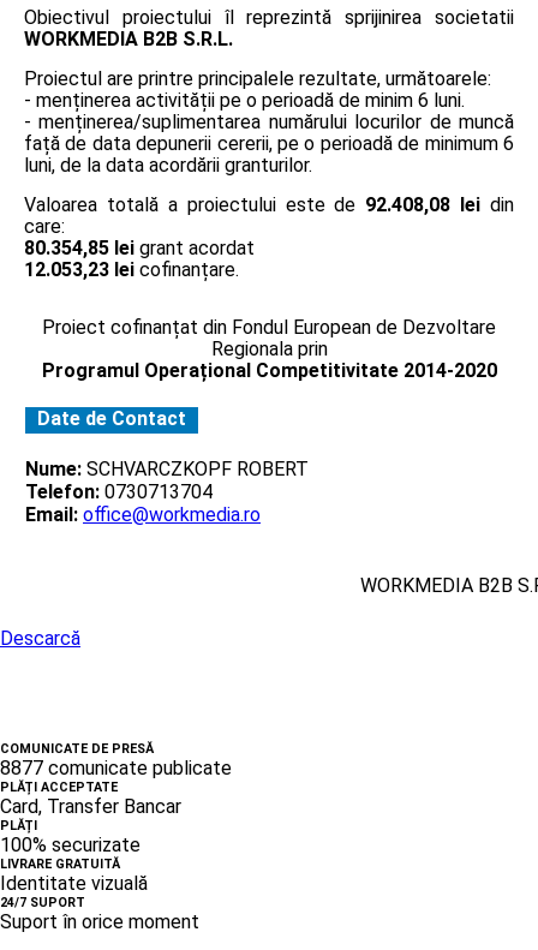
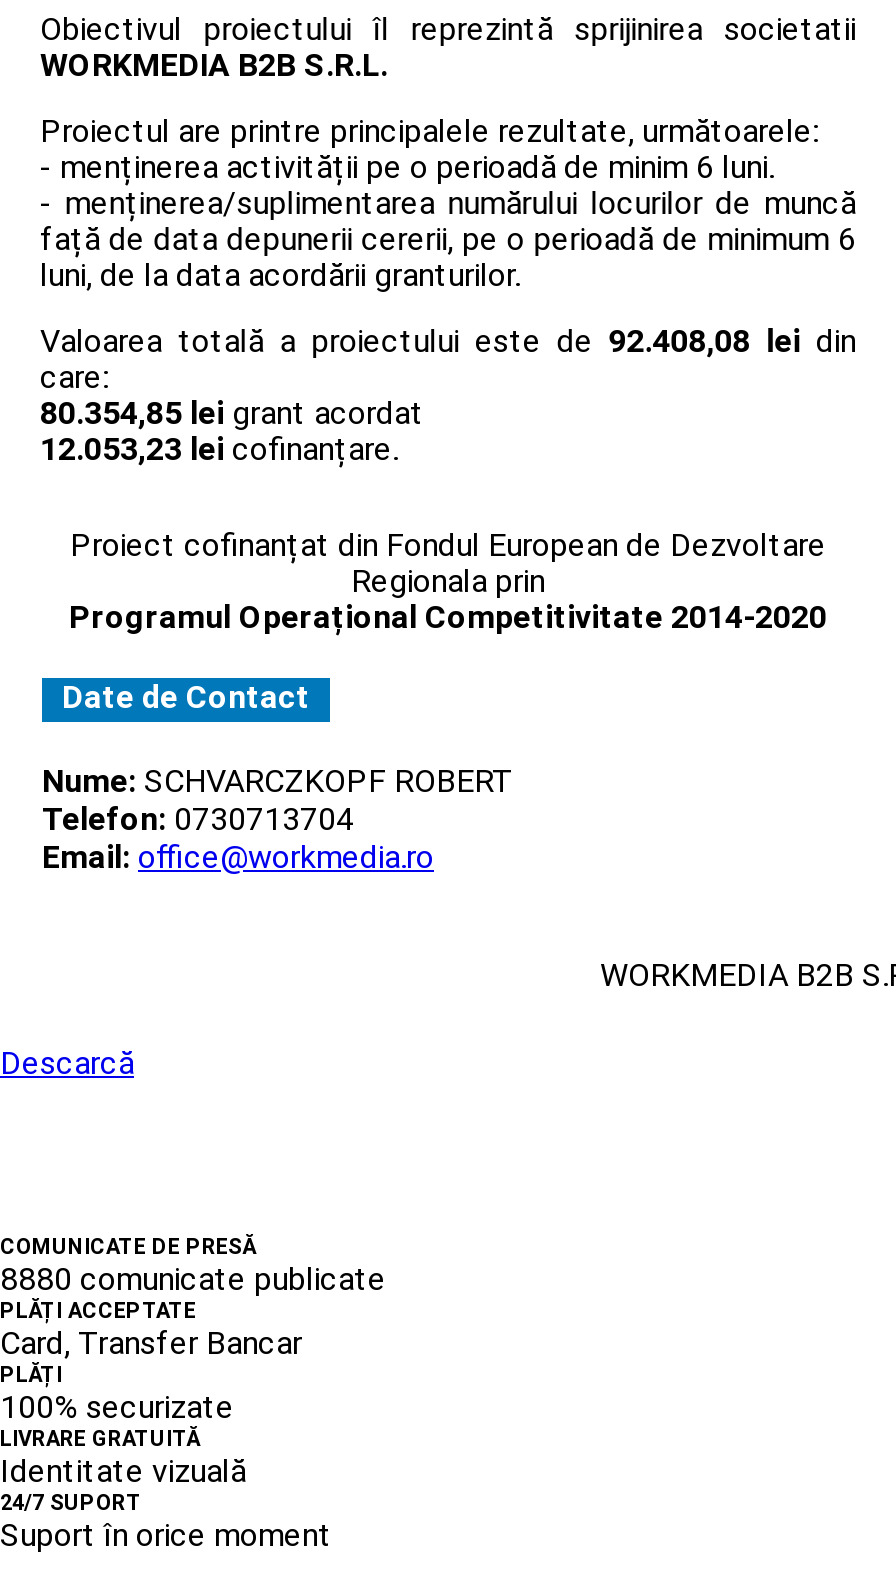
[0,756,232,779] 8877 comunicate publicate -> [0,1259,386,1297] 8880 comunicate publicate

